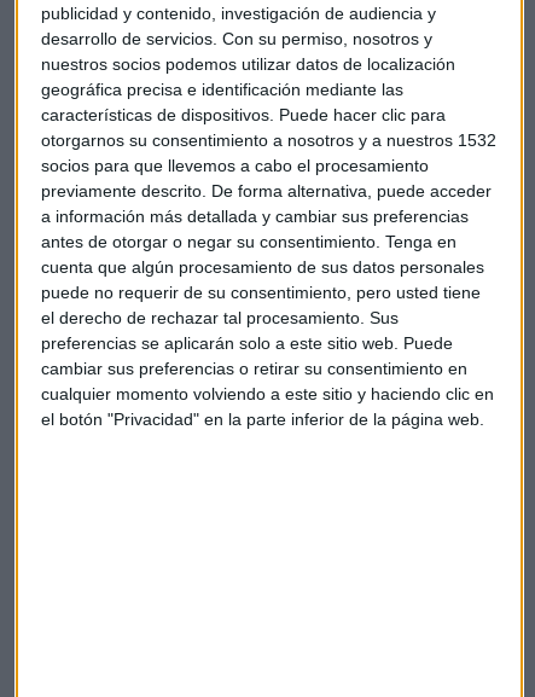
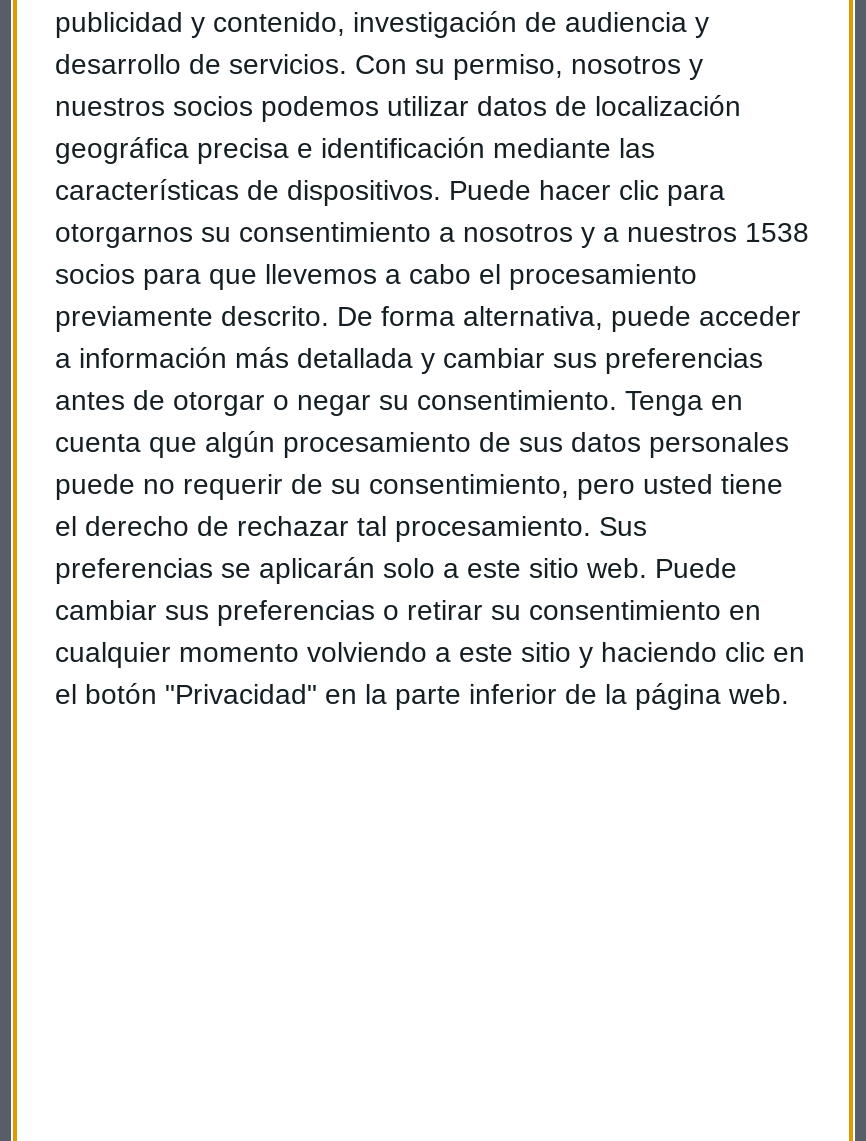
[41,131,496,150] otorgarnos su consentimiento a nosotros y a nuestros 1532 -> [55,217,809,249] otorgarnos su consentimiento a nosotros y a nuestros 1538

